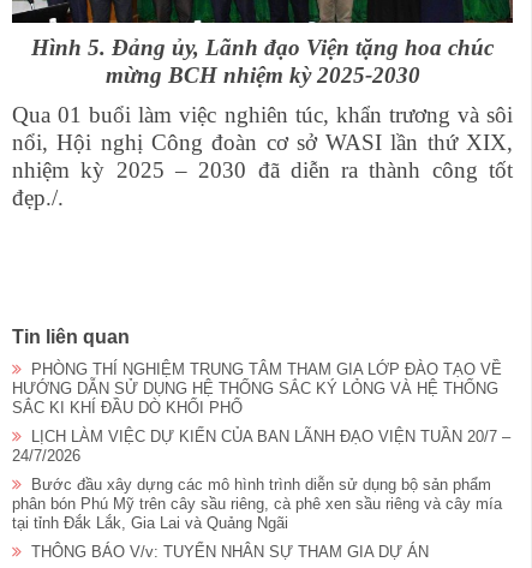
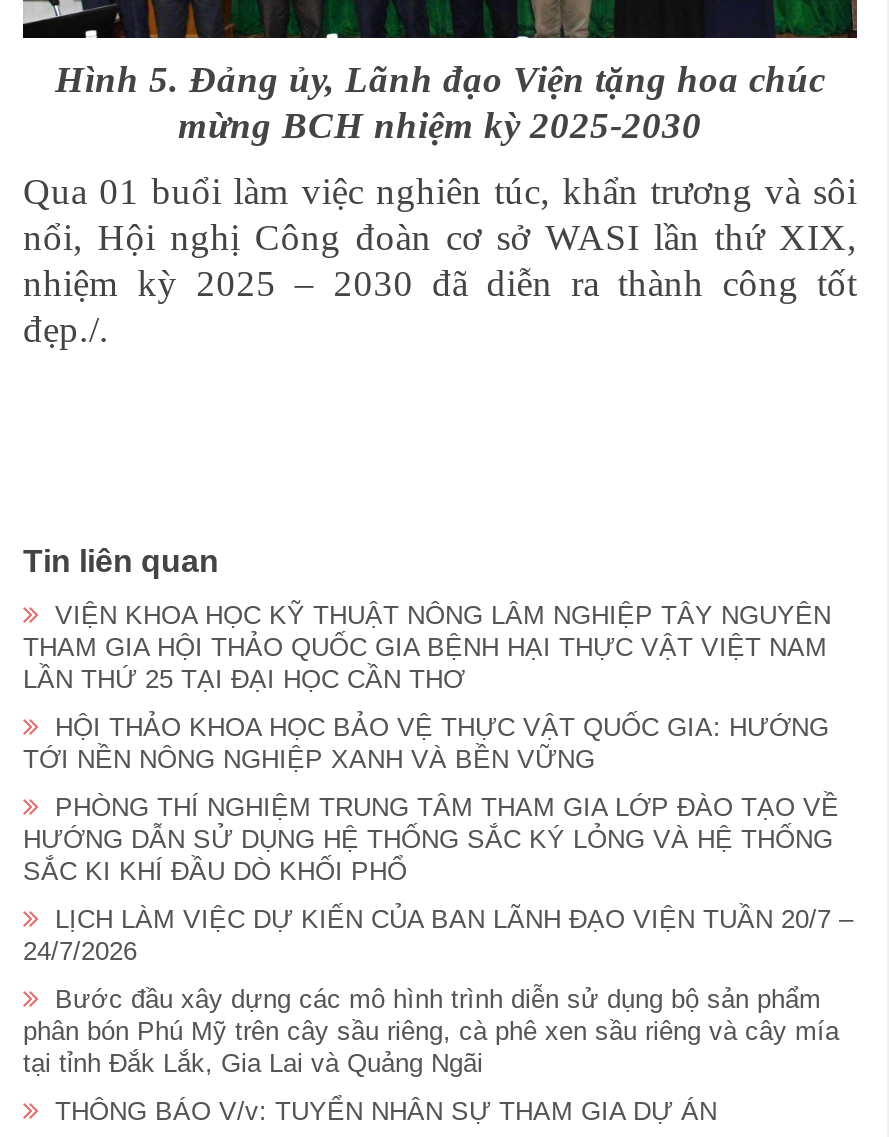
none -> [23,600,831,774] VIỆN KHOA HỌC KỸ THUẬT NÔNG LÂM NGHIỆP TÂY NGUYÊN | THAM GIA HỘI THẢO QUỐC GIA BỆNH HẠI THỰC VẬT VIỆT NAM | LẦN THỨ 25 TẠI ĐẠI HỌC CẦN THƠ | HỘI THẢO KHOA HỌC BẢO VỆ THỰC VẬT QUỐC GIA: HƯỚNG | TỚI NỀN NÔNG NGHIỆP XANH VÀ BỀN VỮNG

